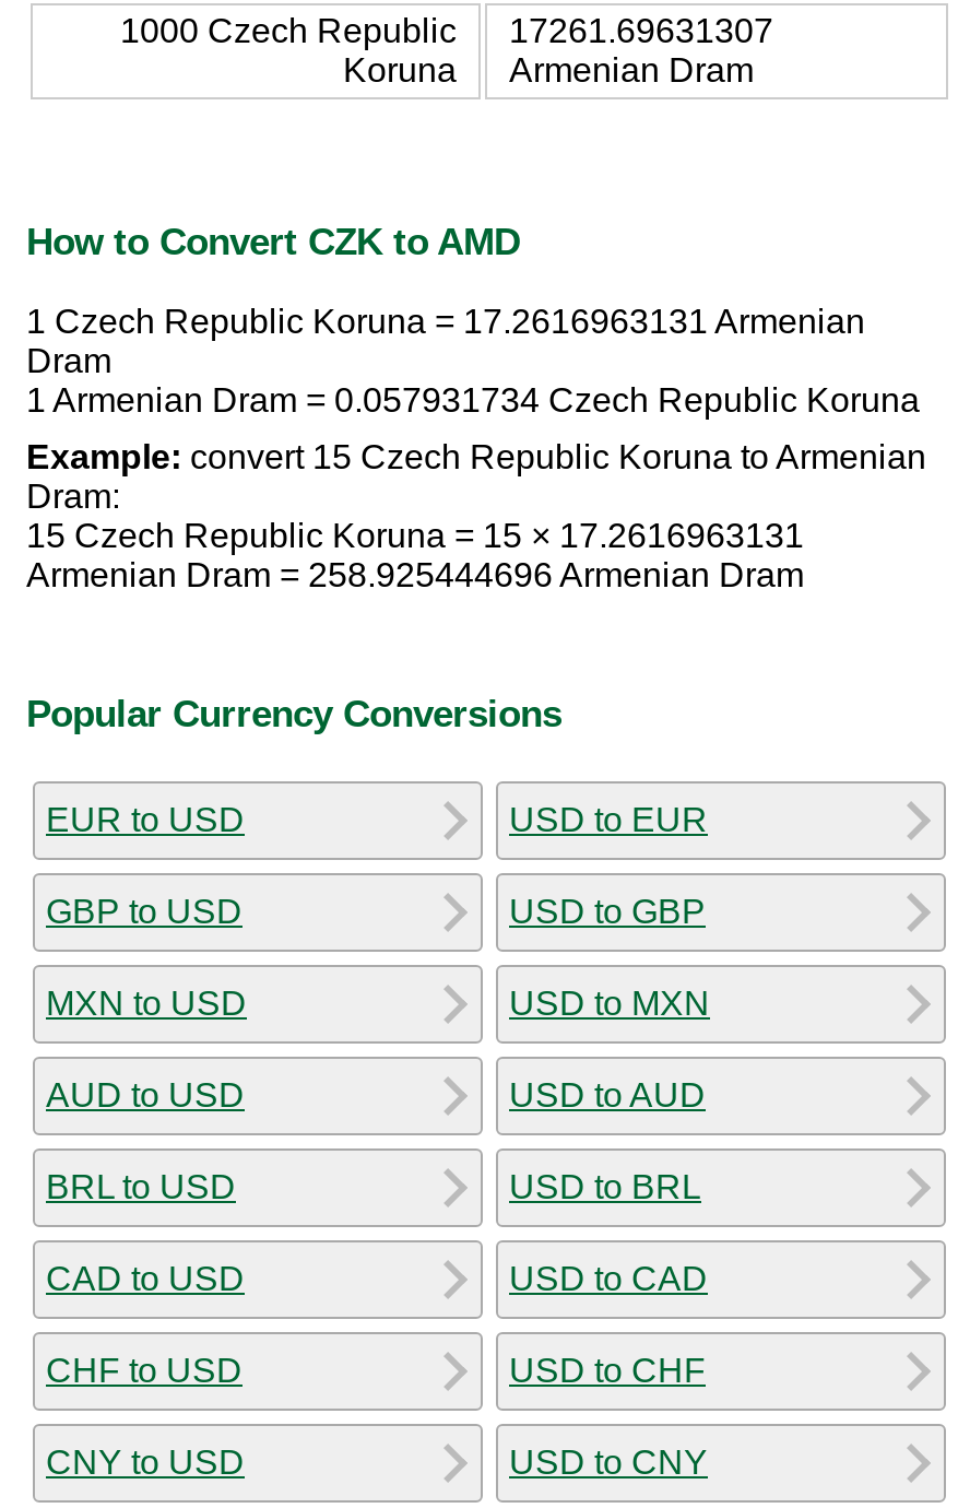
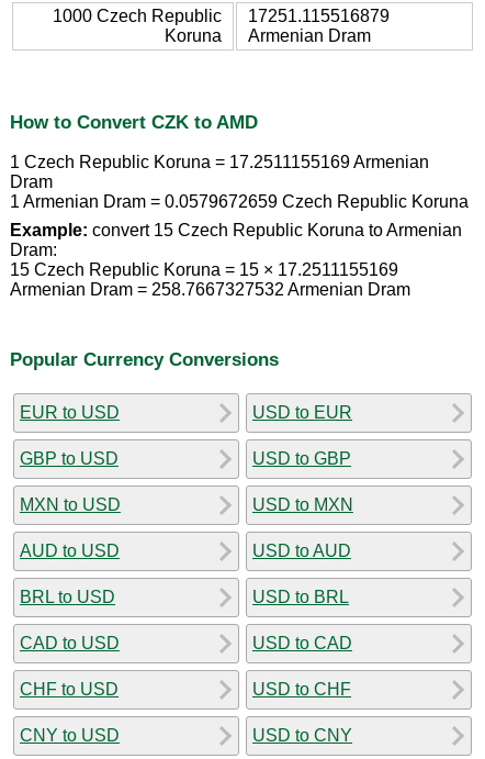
[120,11,773,49] 1000 Czech Republic 17261.69631307 -> [53,6,390,25] 1000 Czech Republic 17251.115516879
[26,303,865,341] 1 Czech Republic Koruna = 17.2616963131 Armenian -> [10,153,429,172] 1 Czech Republic Koruna = 17.2511155169 Armenian
[26,382,920,419] 1 Armenian Dram = 0.057931734 Czech Republic Koruna -> [10,193,469,211] 1 Armenian Dram = 0.0579672659 Czech Republic Koruna
[26,518,804,555] 15 Czech Republic Koruna = 15 × 17.2616963131 -> [10,261,398,279] 15 Czech Republic Koruna = 15 × 17.2511155169
[26,557,804,594] Armenian Dram = 258.925444696 Armenian Dram -> [10,280,410,299] Armenian Dram = 258.7667327532 Armenian Dram

